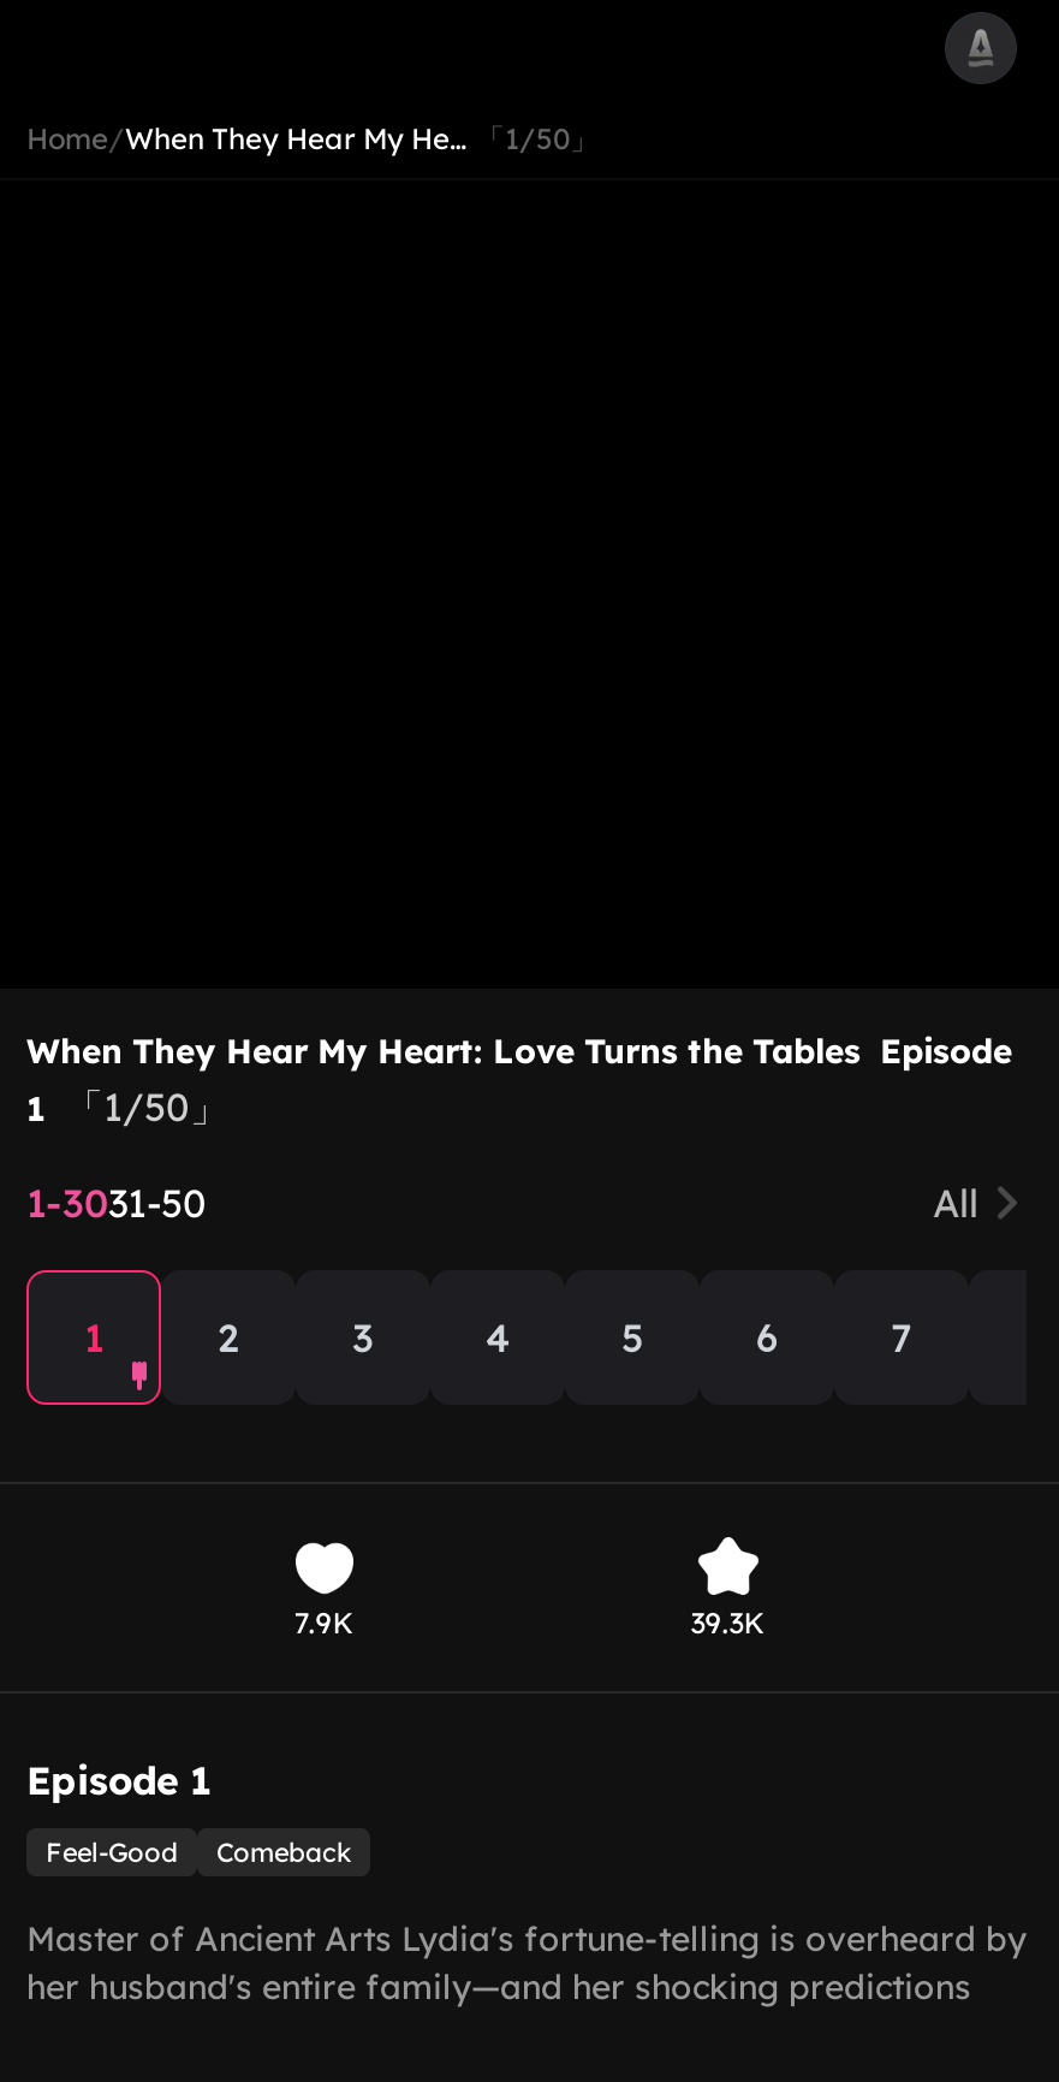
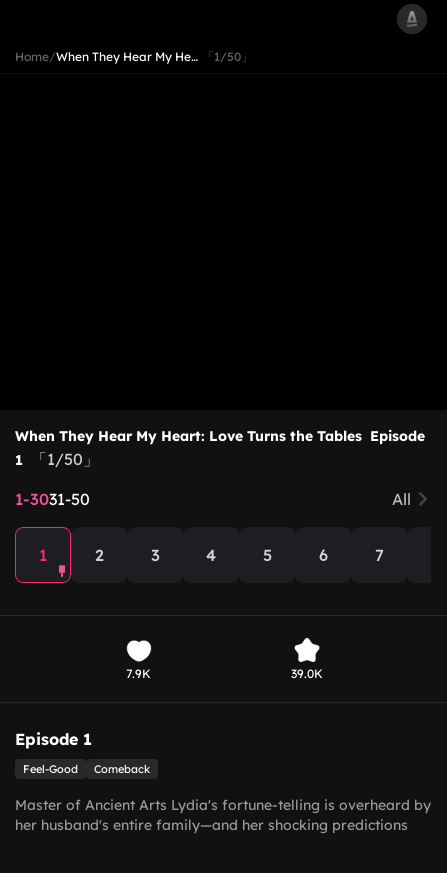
[690,1604,765,1641] 39.3K -> [290,666,322,681] 39.0K

